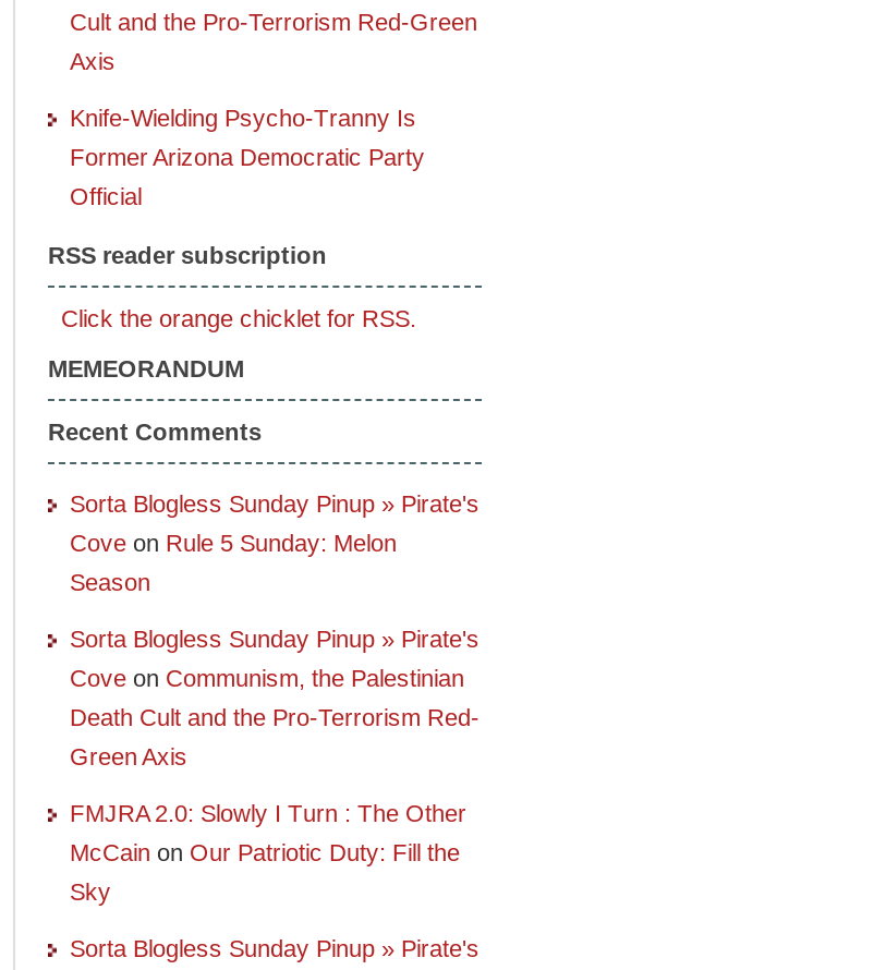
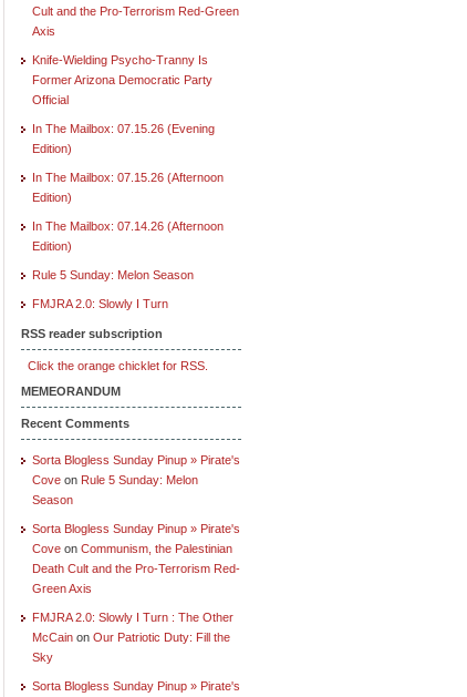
none -> [32,121,224,310] In The Mailbox: 07.15.26 (Evening | Edition) | In The Mailbox: 07.15.26 (Afternoon | Edition) | In The Mailbox: 07.14.26 (Afternoon | Edition) | Rule 5 Sunday: Melon Season | FMJRA 2.0: Slowly I Turn

